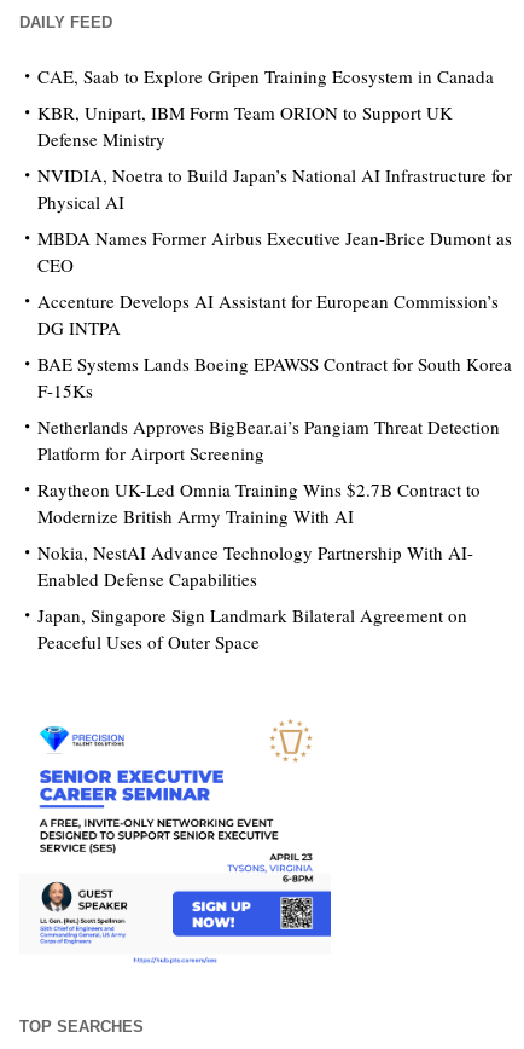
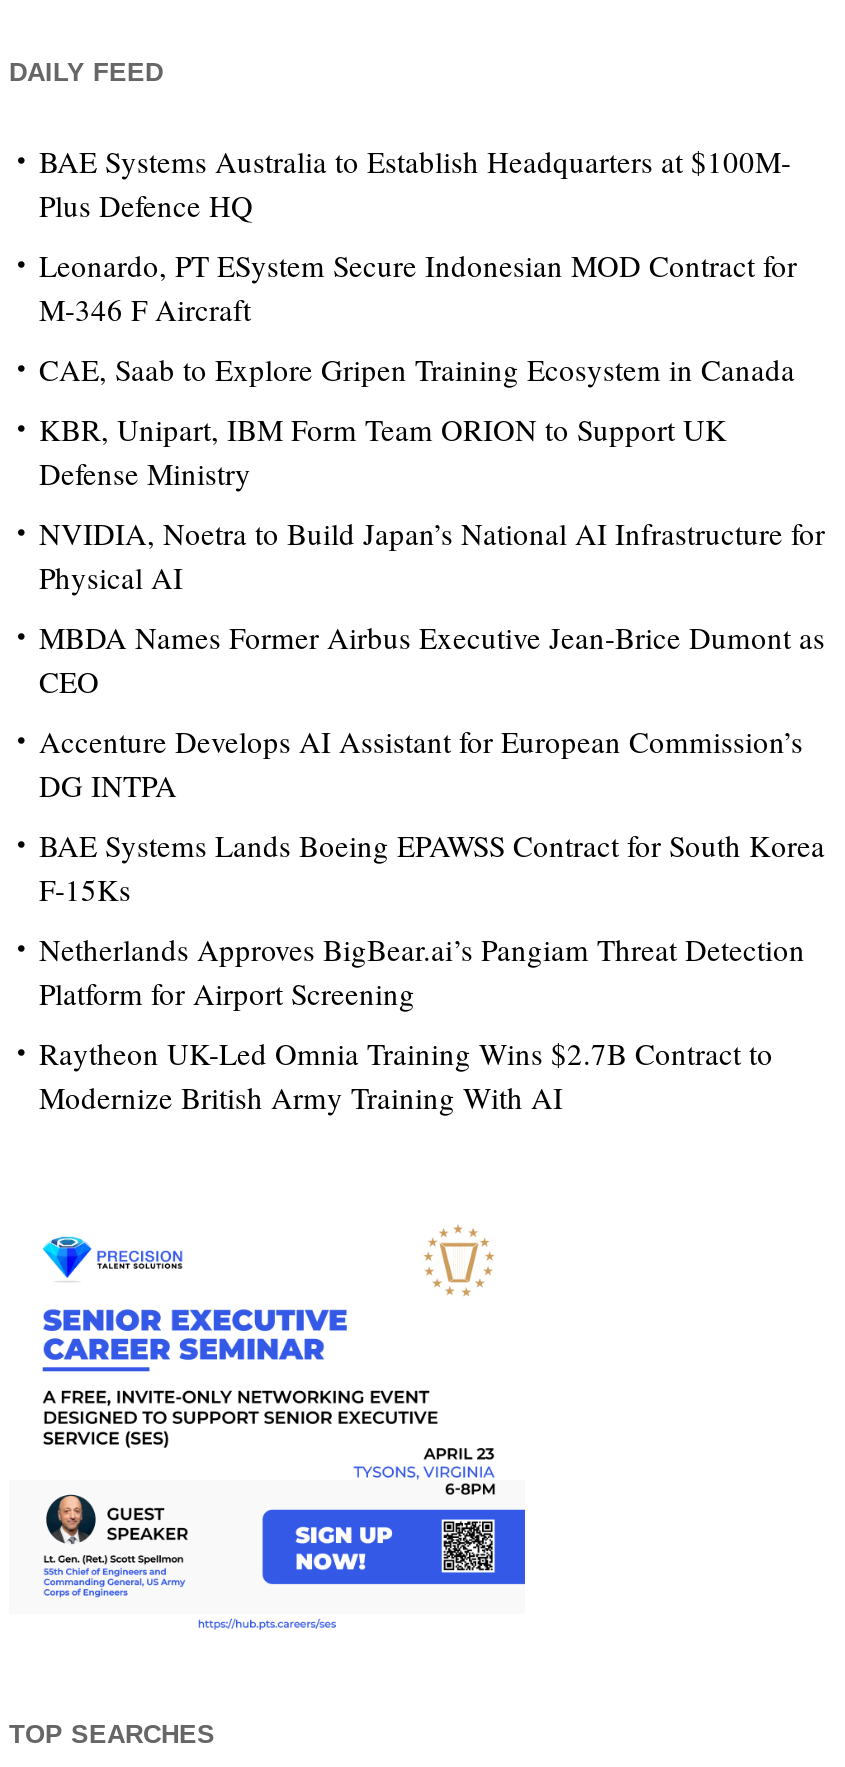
none -> [39,141,797,329] BAE Systems Australia to Establish Headquarters at $100M- | Plus Defence HQ | Leonardo, PT ESystem Secure Indonesian MOD Contract for | M-346 F Aircraft
moved [37,64,512,528] -> [39,349,825,1117]: CAE, Saab to Explore Gripen Training Ecosystem in Canada | KBR, Unipart, IBM Form Team ORION to Support UK | Defense Ministry | ... | Raytheon UK-Led Omnia Training Wins $2.7B Contract to | Modernize British Army Training With AI
[37,540,473,654] Nokia, NestAI Advance Technology Partnership With AI- | Enabled Defense Capabilities | Japan, Singapore Sign Landmark Bilateral Agreement on | Peaceful Uses of Outer Space -> none

